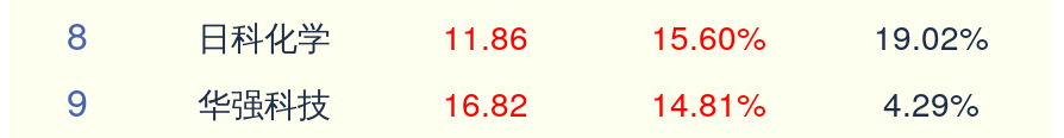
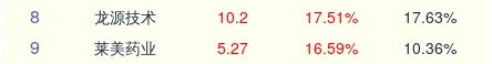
[198,13,988,61] 日科化学 | 11.86 | 15.60% | 19.02% -> [94,6,456,28] 龙源技术 | 10.2 | 17.51% | 17.63%
[198,80,978,127] 华强科技 | 16.82 | 14.81% | 4.29% -> [94,37,456,59] 莱美药业 | 5.27 | 16.59% | 10.36%

